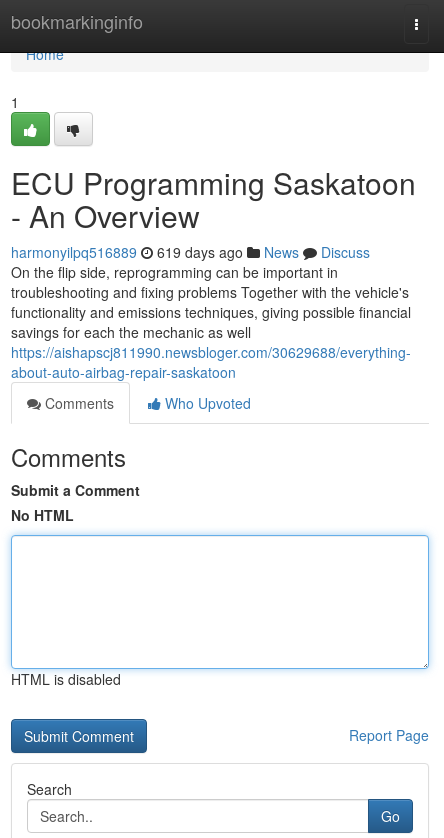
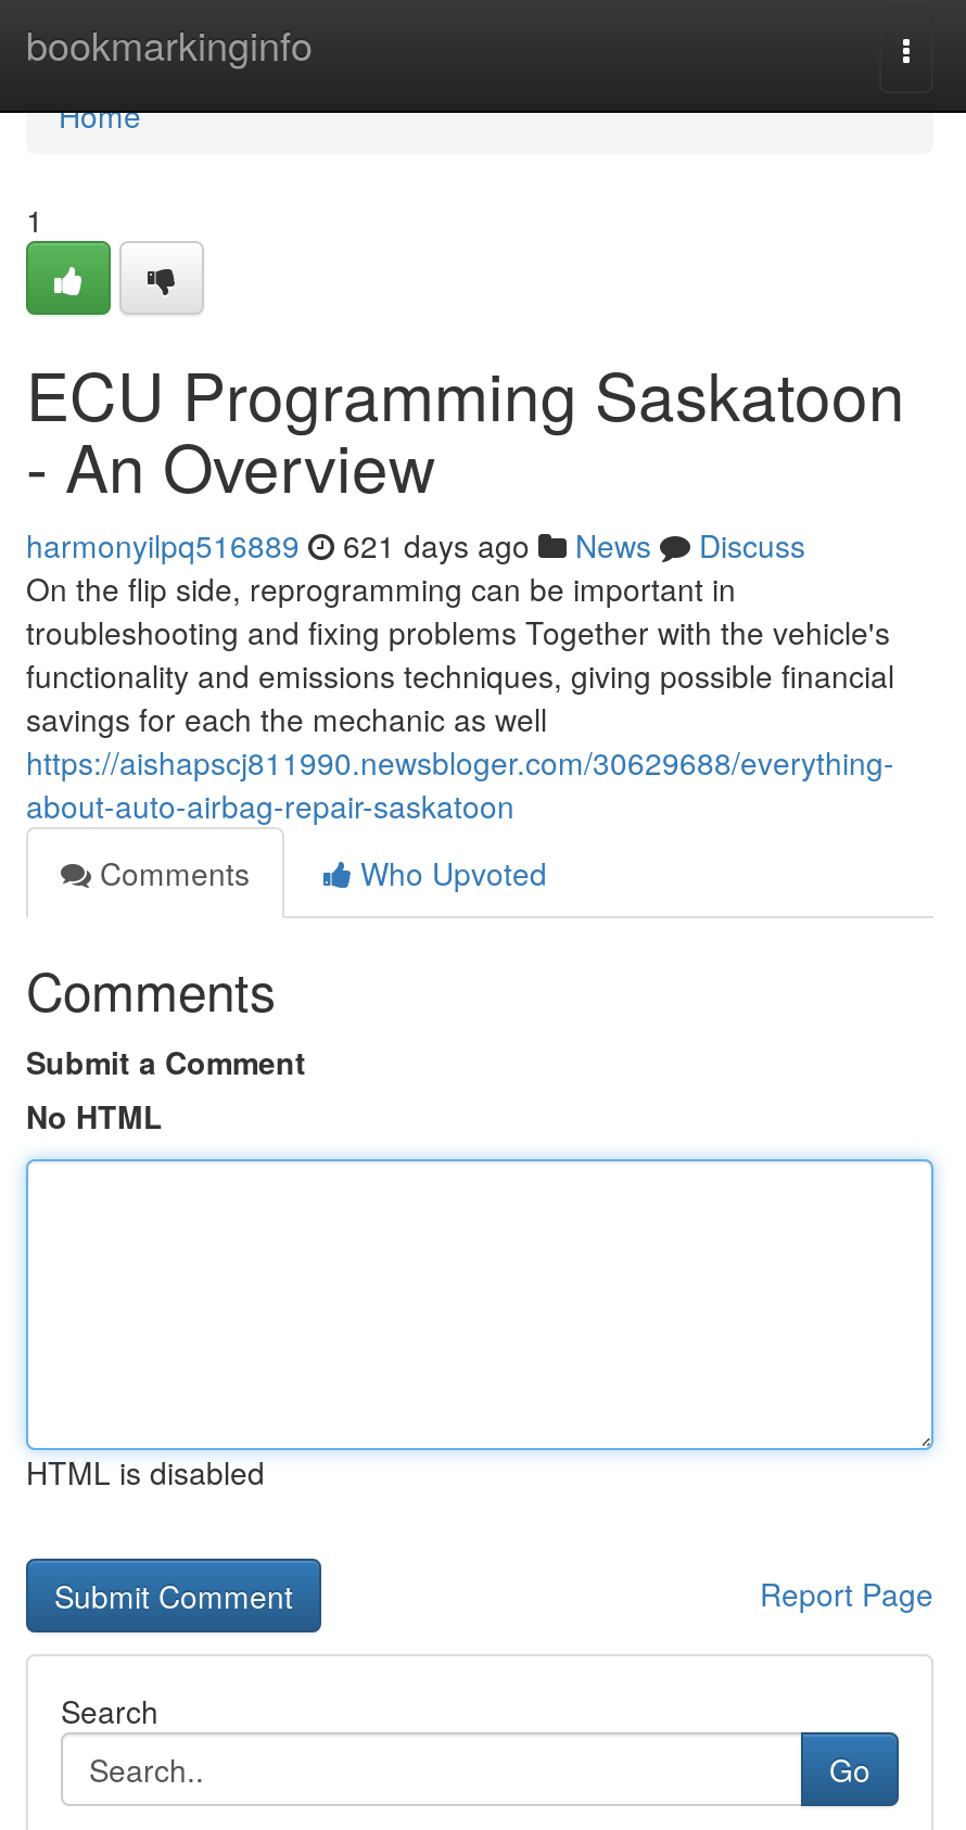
[11,242,370,262] harmonyilpq516889 619 days ago News Discuss -> [26,523,805,567] harmonyilpq516889 621 days ago News Discuss

